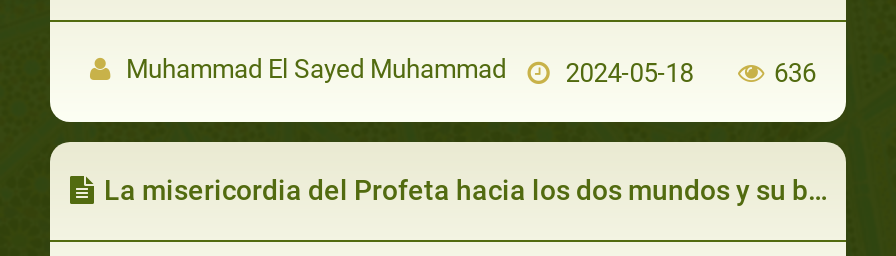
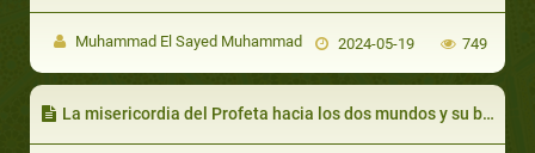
[120,53,694,87] Muhammad El Sayed Muhammad 2024-05-18 -> [72,32,414,52] Muhammad El Sayed Muhammad 2024-05-19
[774,57,816,87] 636 -> [462,34,487,52] 749

